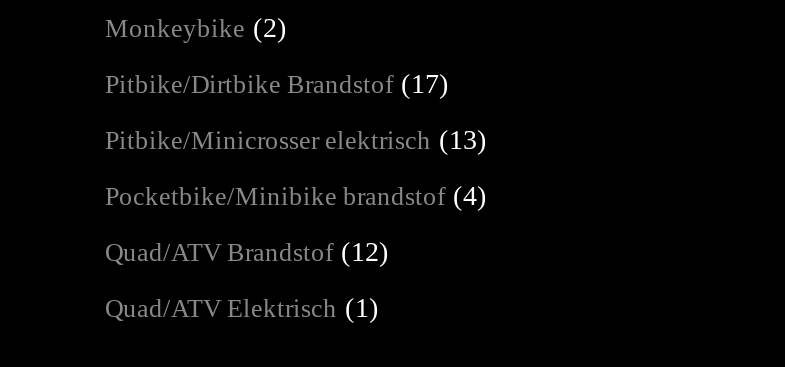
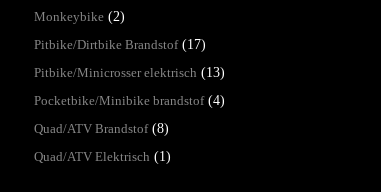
[105,237,389,267] Quad/ATV Brandstof (12) -> [34,121,169,136] Quad/ATV Brandstof (8)

